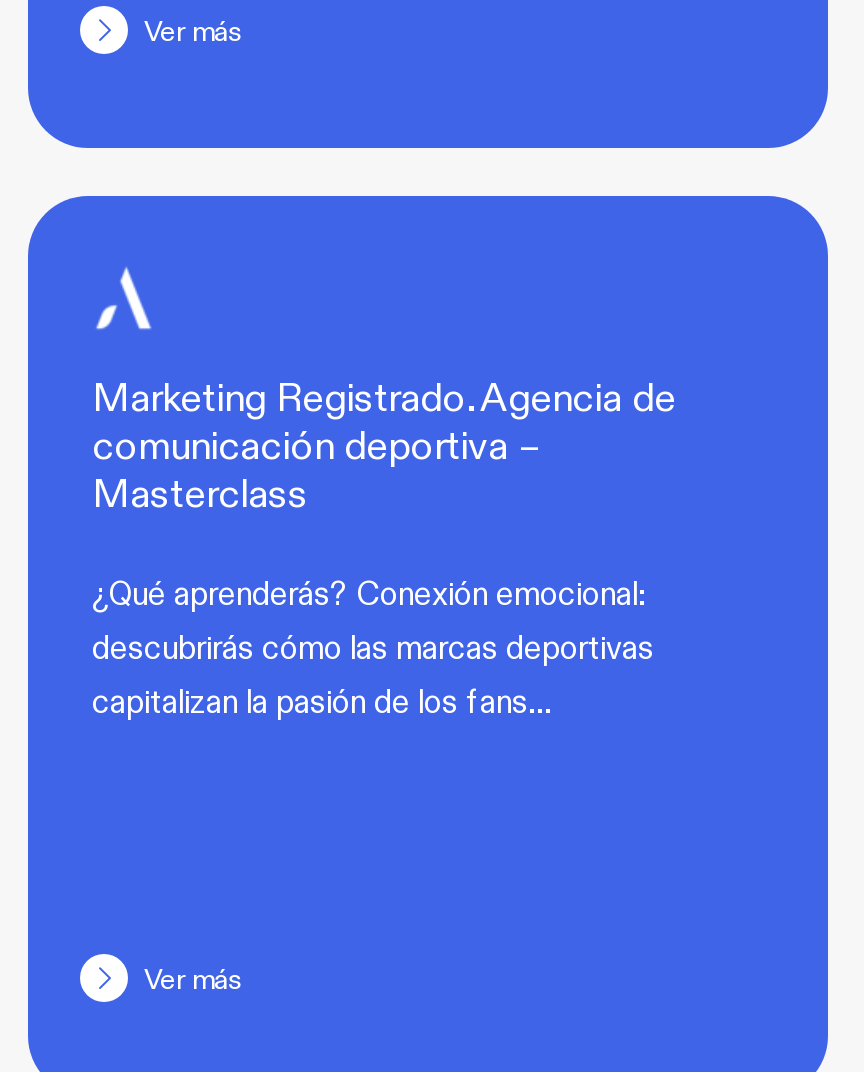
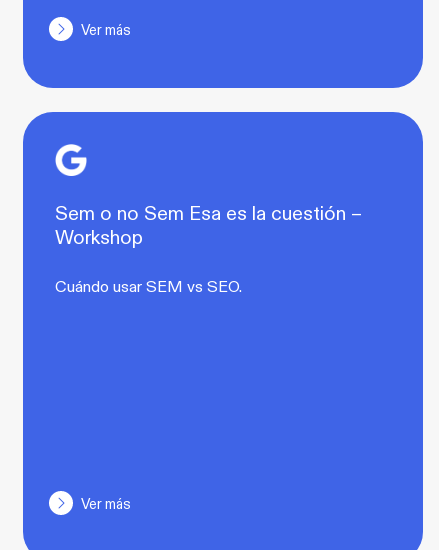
[92,260,676,519] [image] | Marketing Registrado. Agencia de | comunicación deportiva – | Masterclass -> [54,143,362,249] [image] | Sem o no Sem Esa es la cuestión – | Workshop
[92,569,654,723] ¿Qué aprenderás? Conexión emocional: | descubrirás cómo las marcas deportivas | capitalizan la pasión de los fans… -> [55,274,242,297] Cuándo usar SEM vs SEO.

